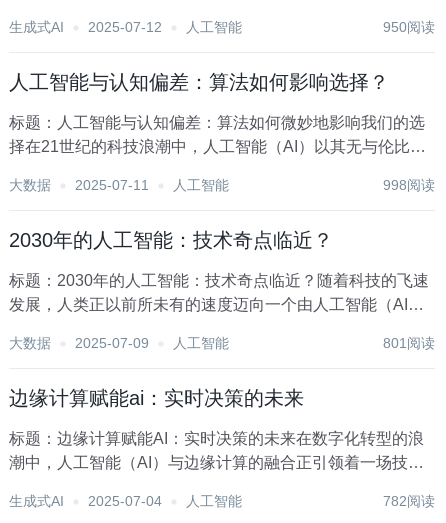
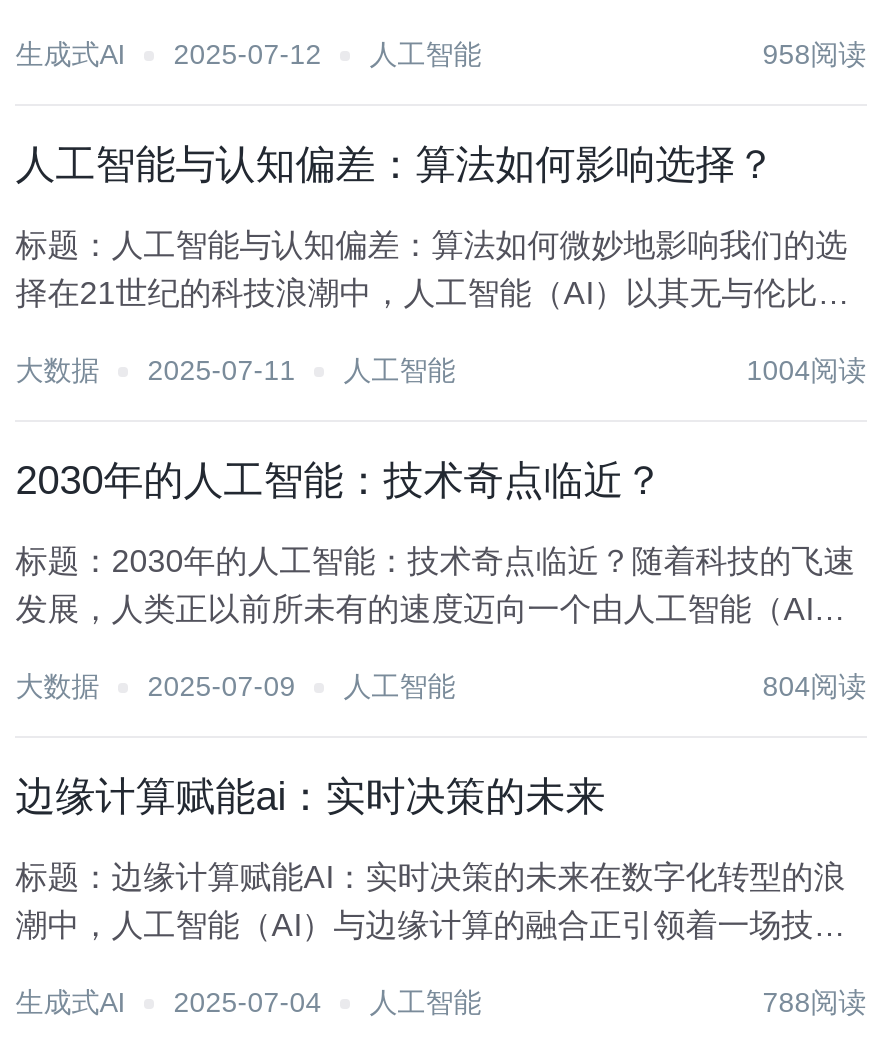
[383,19,435,35] 950阅读 -> [763,38,867,70] 958阅读
[383,177,435,193] 998阅读 -> [747,354,867,386] 1004阅读
[383,335,435,351] 801阅读 -> [763,670,867,702] 804阅读
[383,493,435,509] 782阅读 -> [763,986,867,1018] 788阅读

